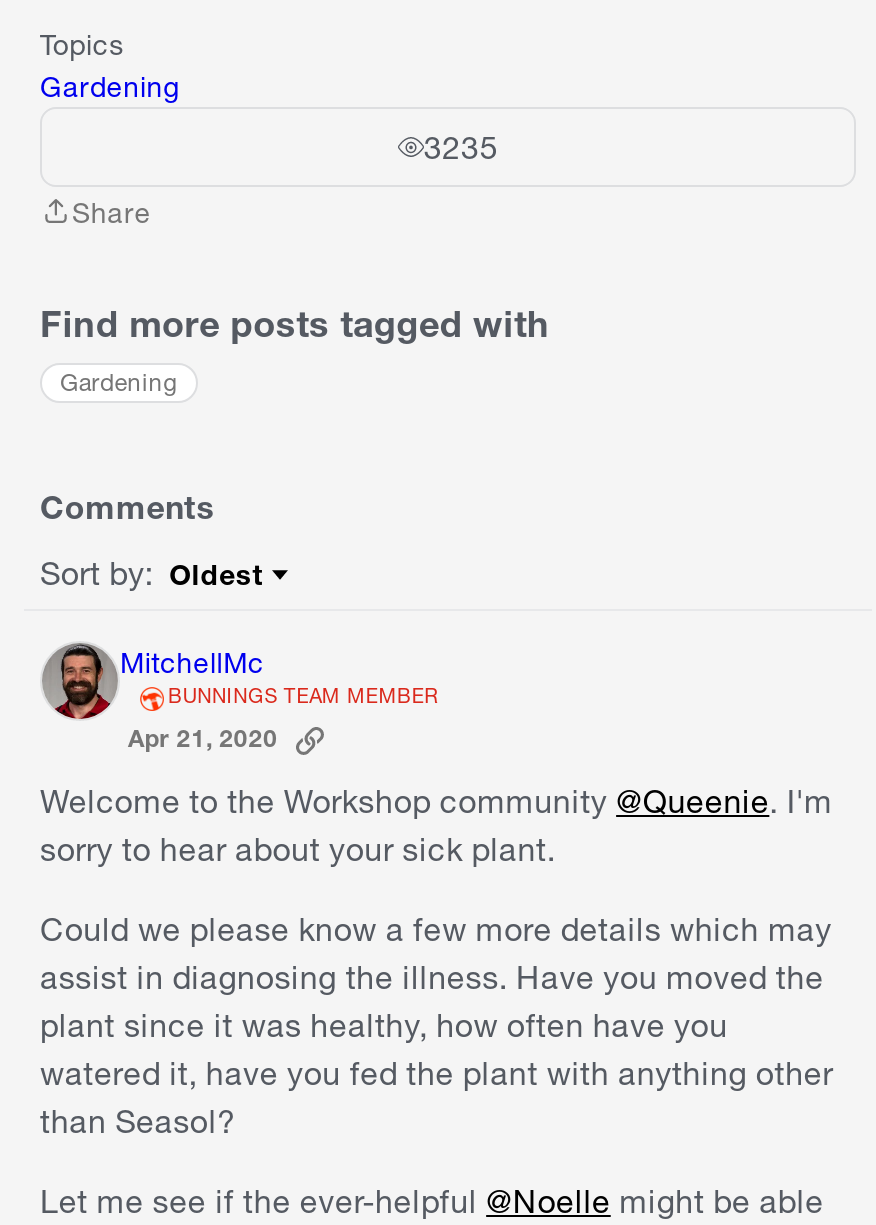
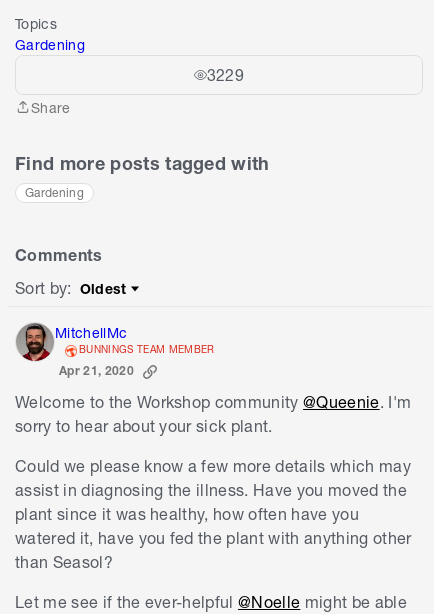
[424,128,498,166] 3235 -> [207,65,244,84] 3229

